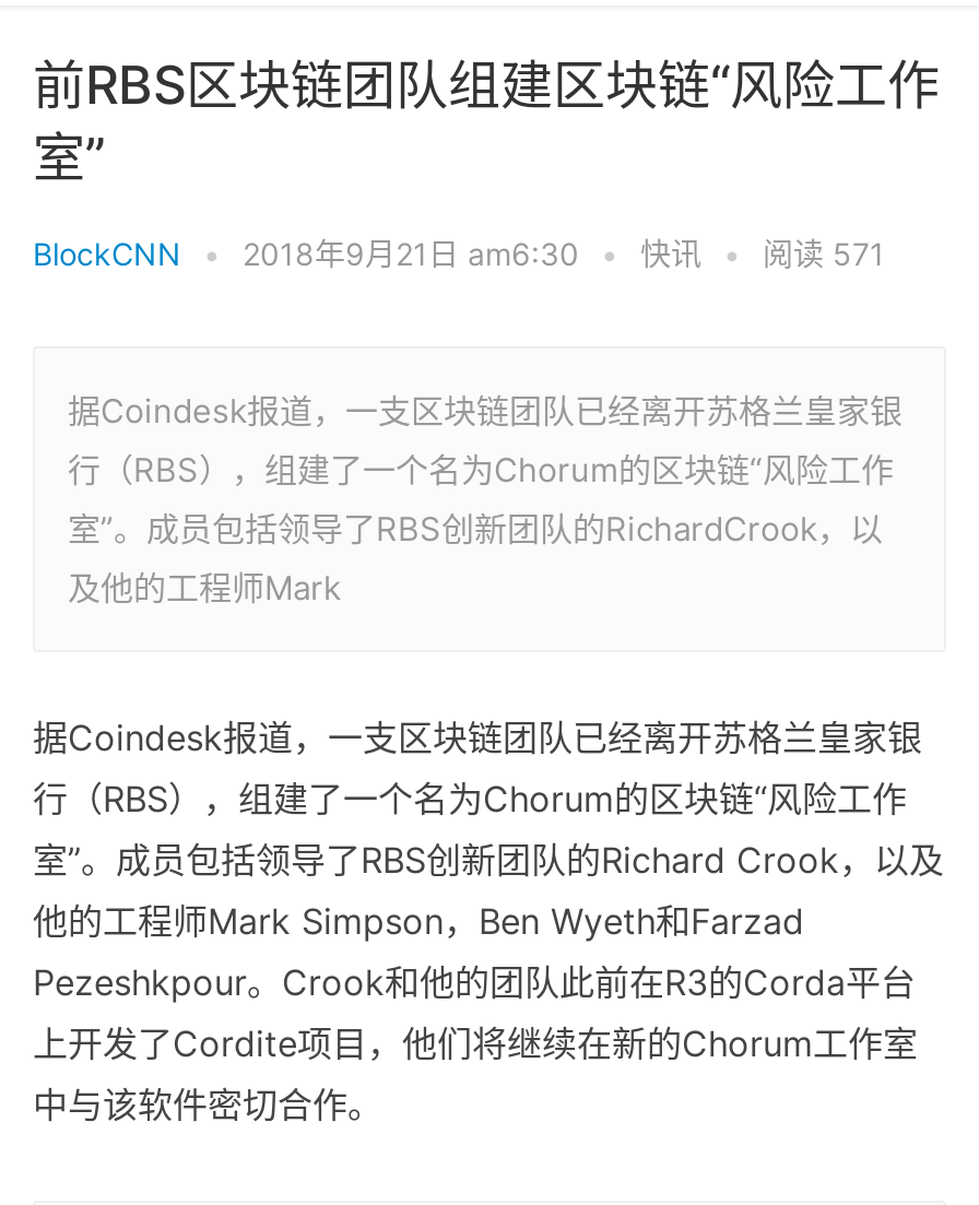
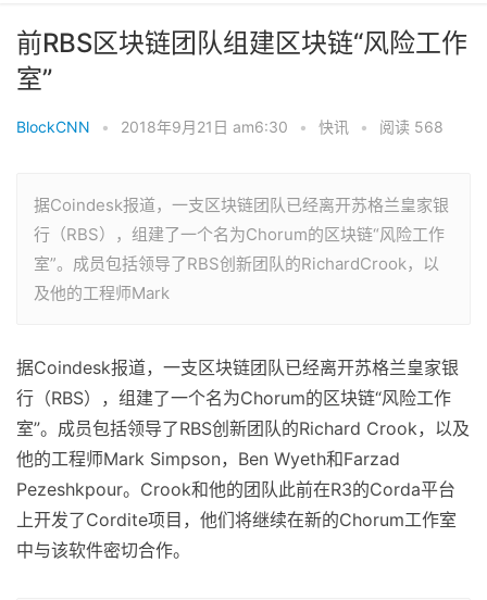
[33,235,885,272] BlockCNN • 2018年9月21日 am6:30 • 快讯 • 阅读 571 -> [16,117,444,136] BlockCNN • 2018年9月21日 am6:30 • 快讯 • 阅读 568

